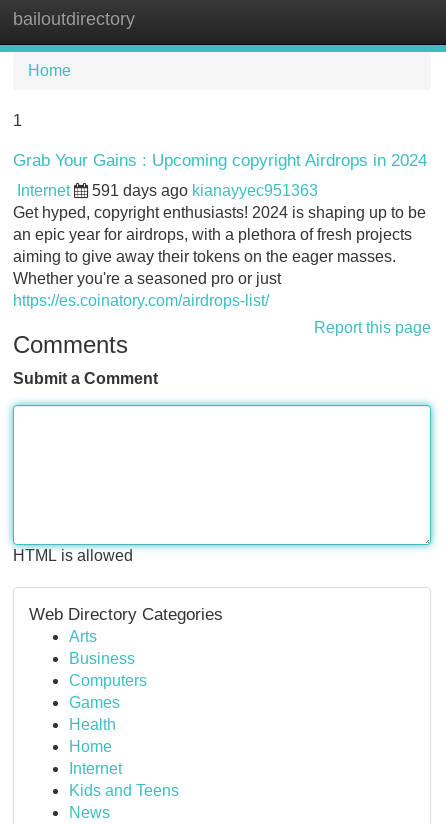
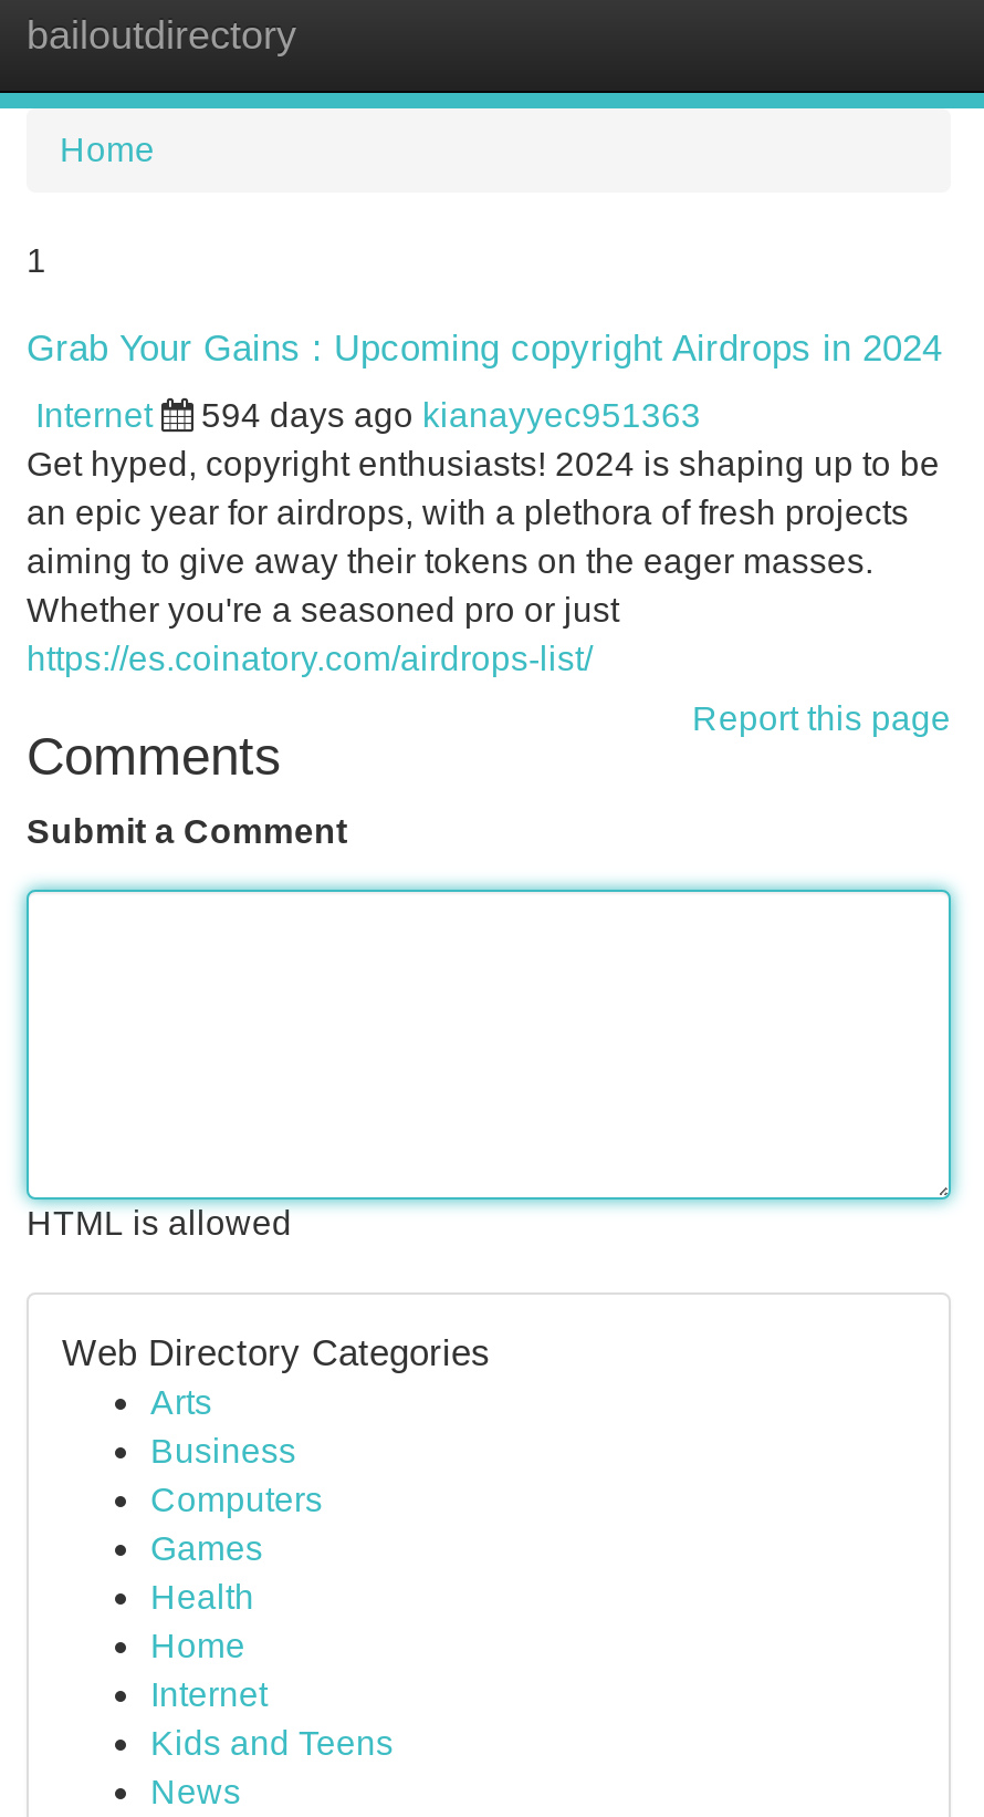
[92,182,318,199] 591 days ago kianayyec951363 -> [201,396,701,434] 594 days ago kianayyec951363

